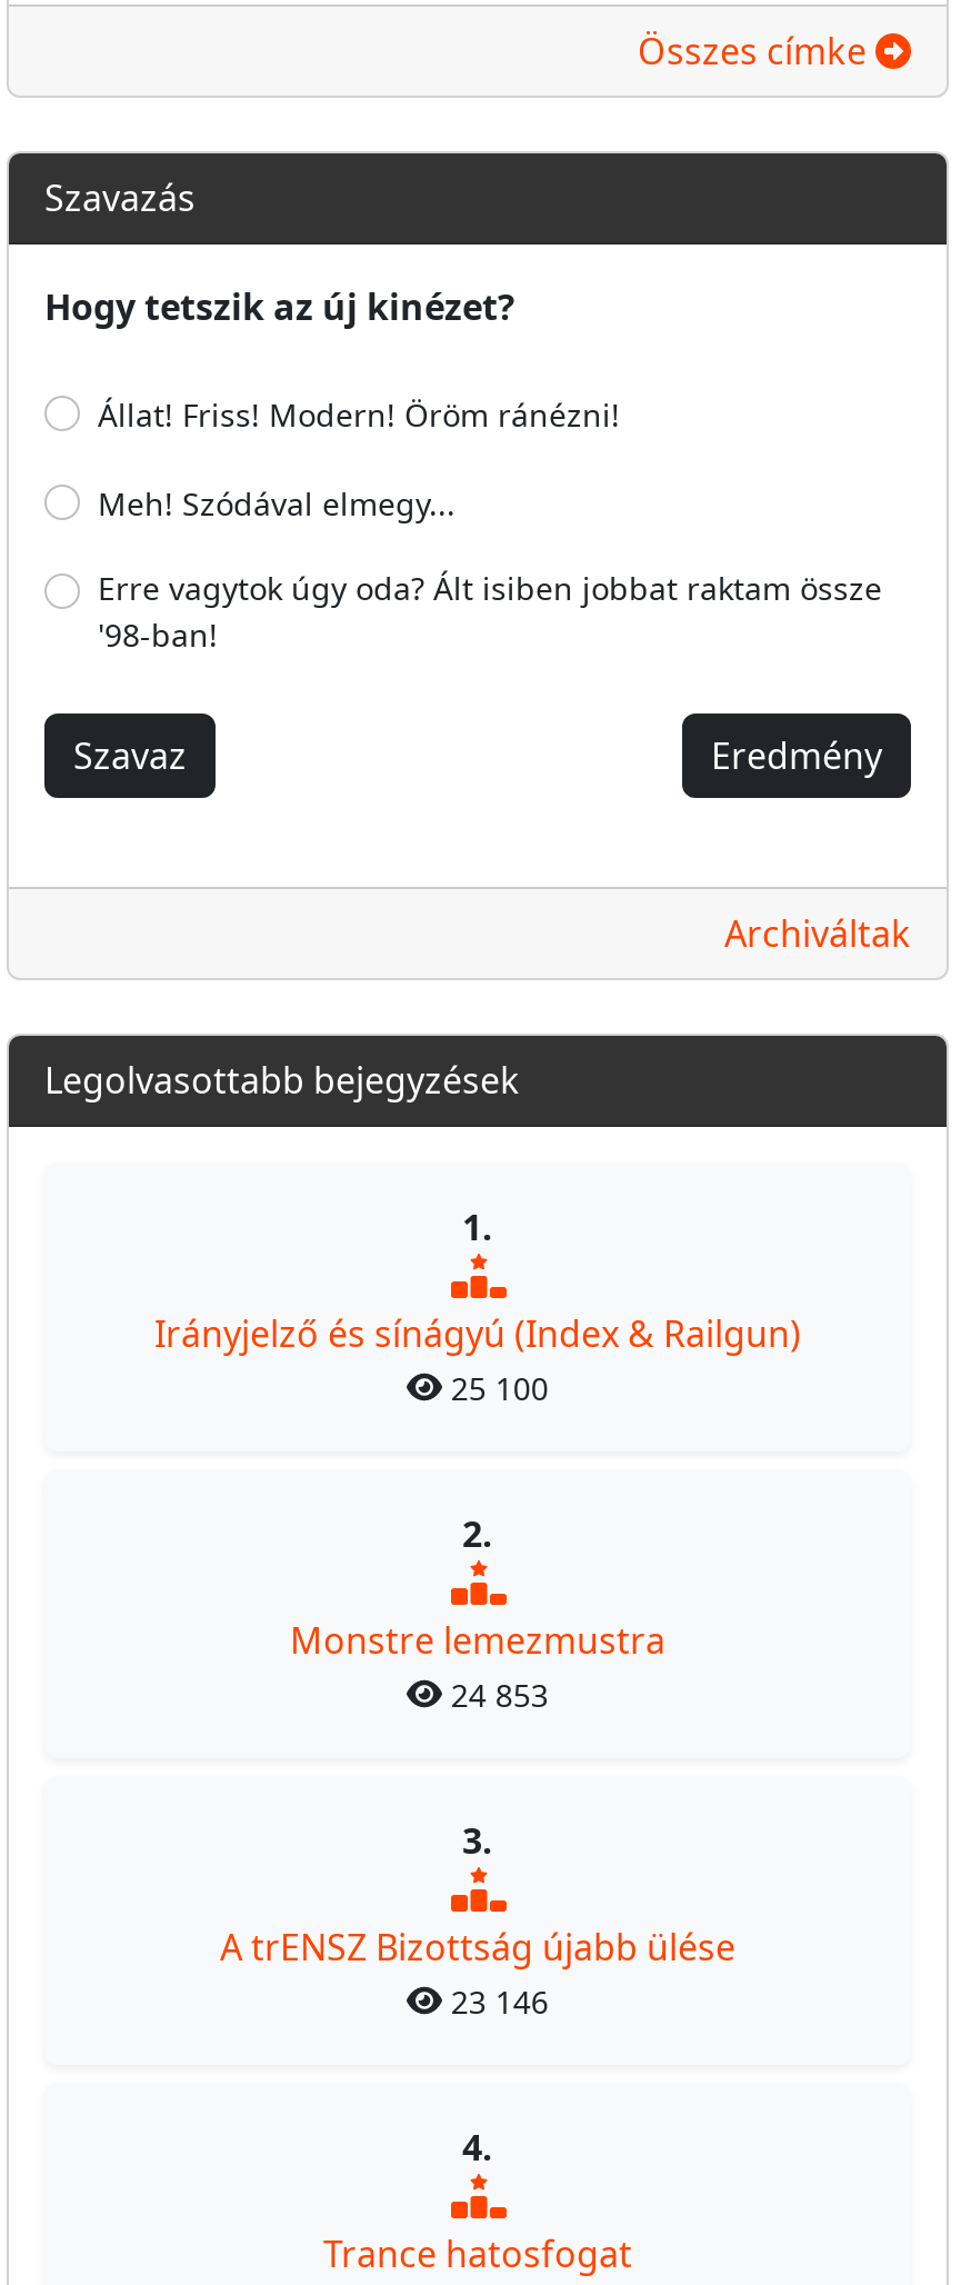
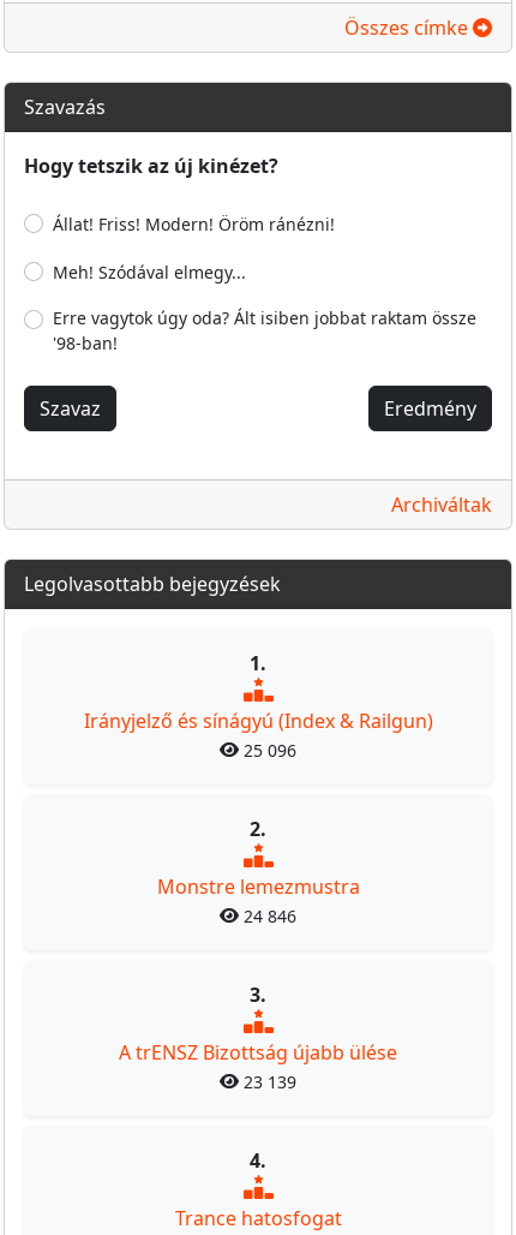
[442,1366,549,1408] 25 100 -> [239,738,296,761] 25 096
[442,1673,549,1715] 24 853 -> [239,904,296,927] 24 846
[442,1980,549,2022] 23 146 -> [239,1070,296,1093] 23 139

